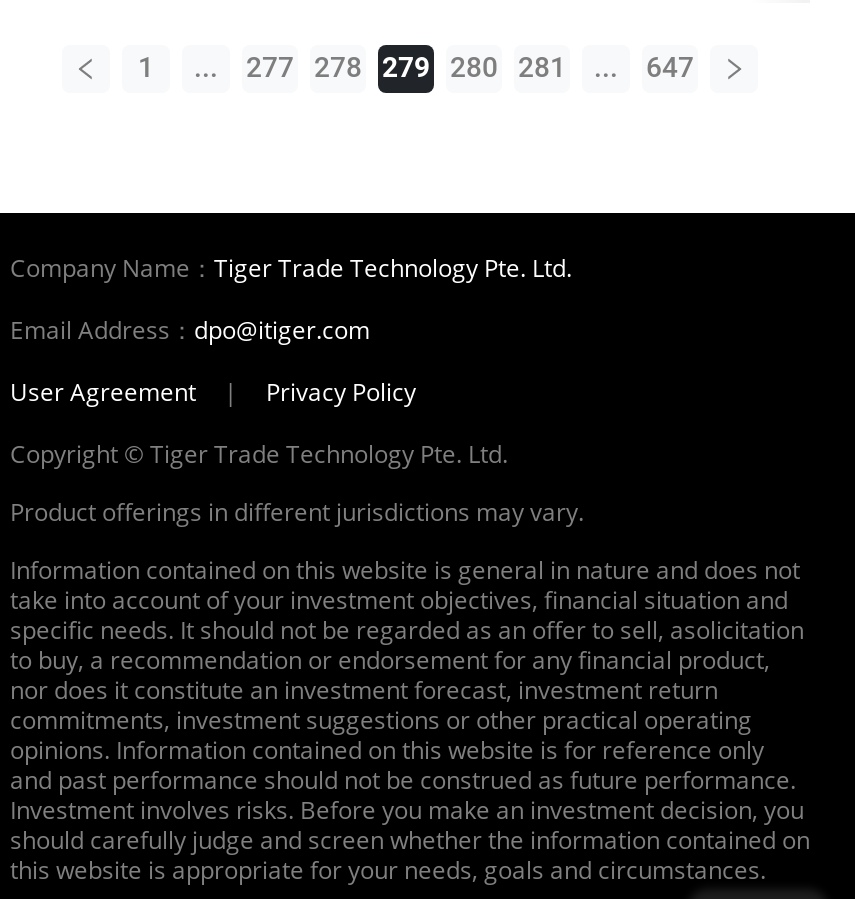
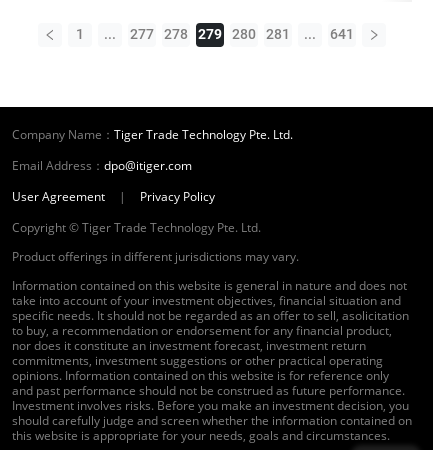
[646,51,694,83] 647 -> [330,26,354,42] 641

